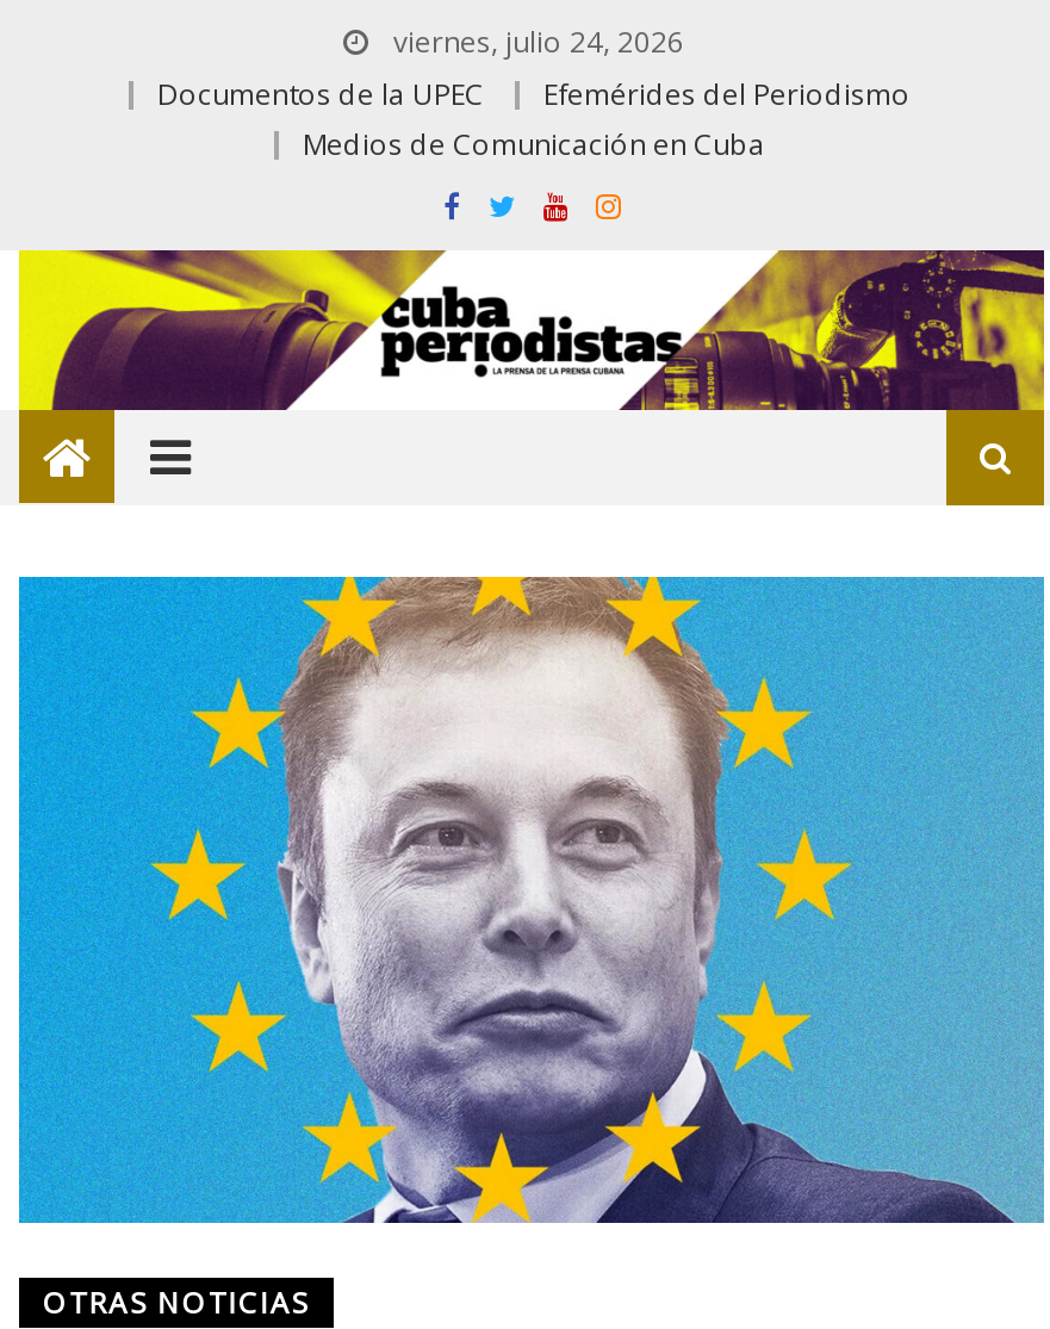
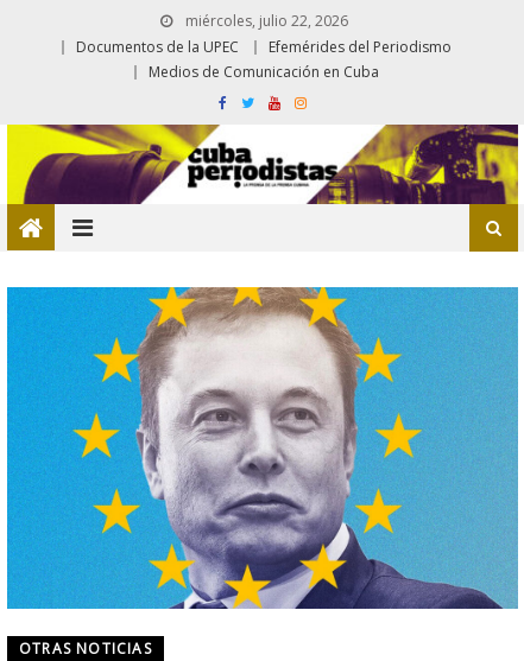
[386,21,684,62] viernes, julio 24, 2026 -> [181,11,348,31] miércoles, julio 22, 2026

